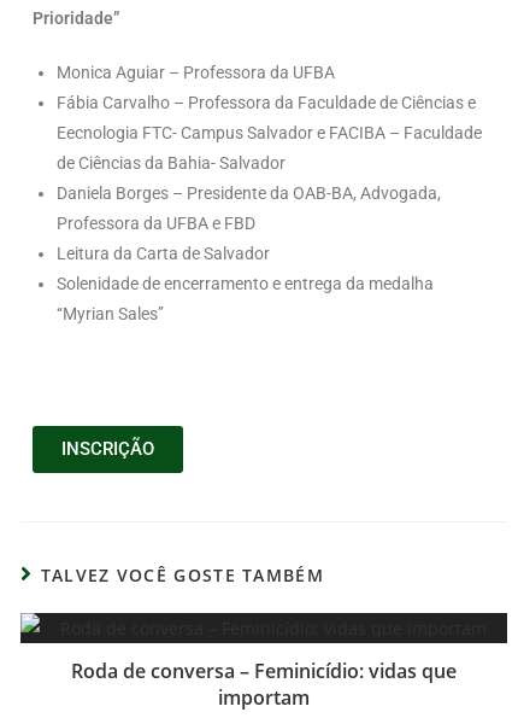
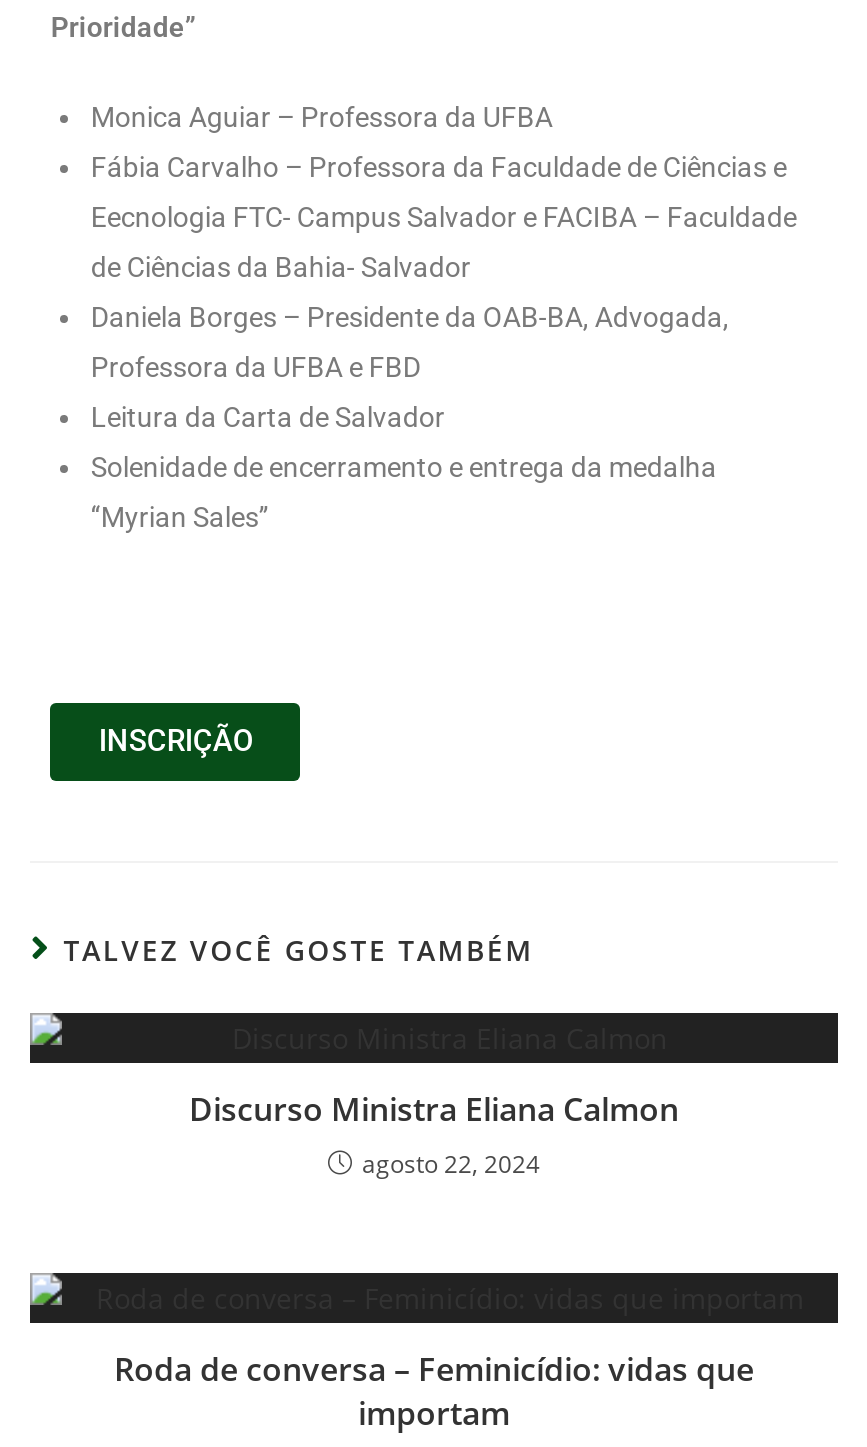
none -> [189,1086,679,1180] Discurso Ministra Eliana Calmon | agosto 22, 2024

